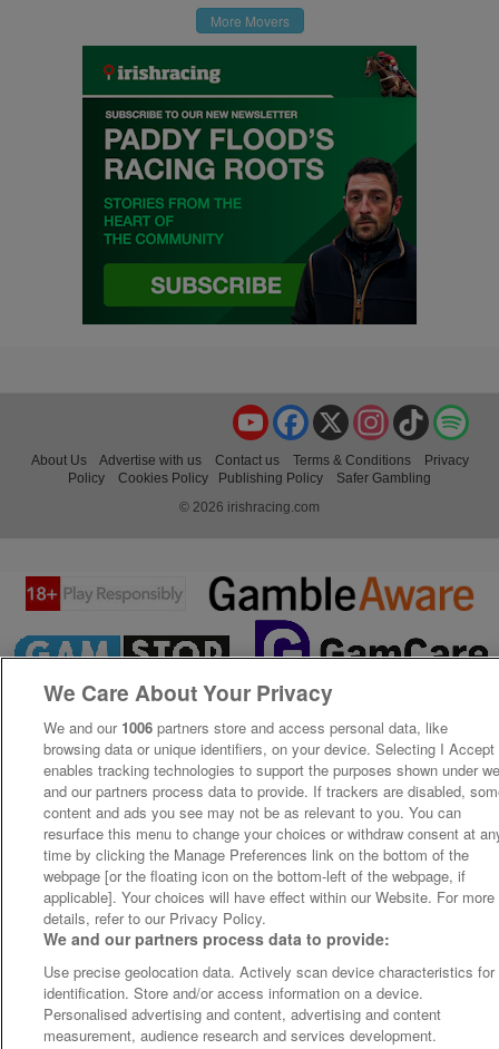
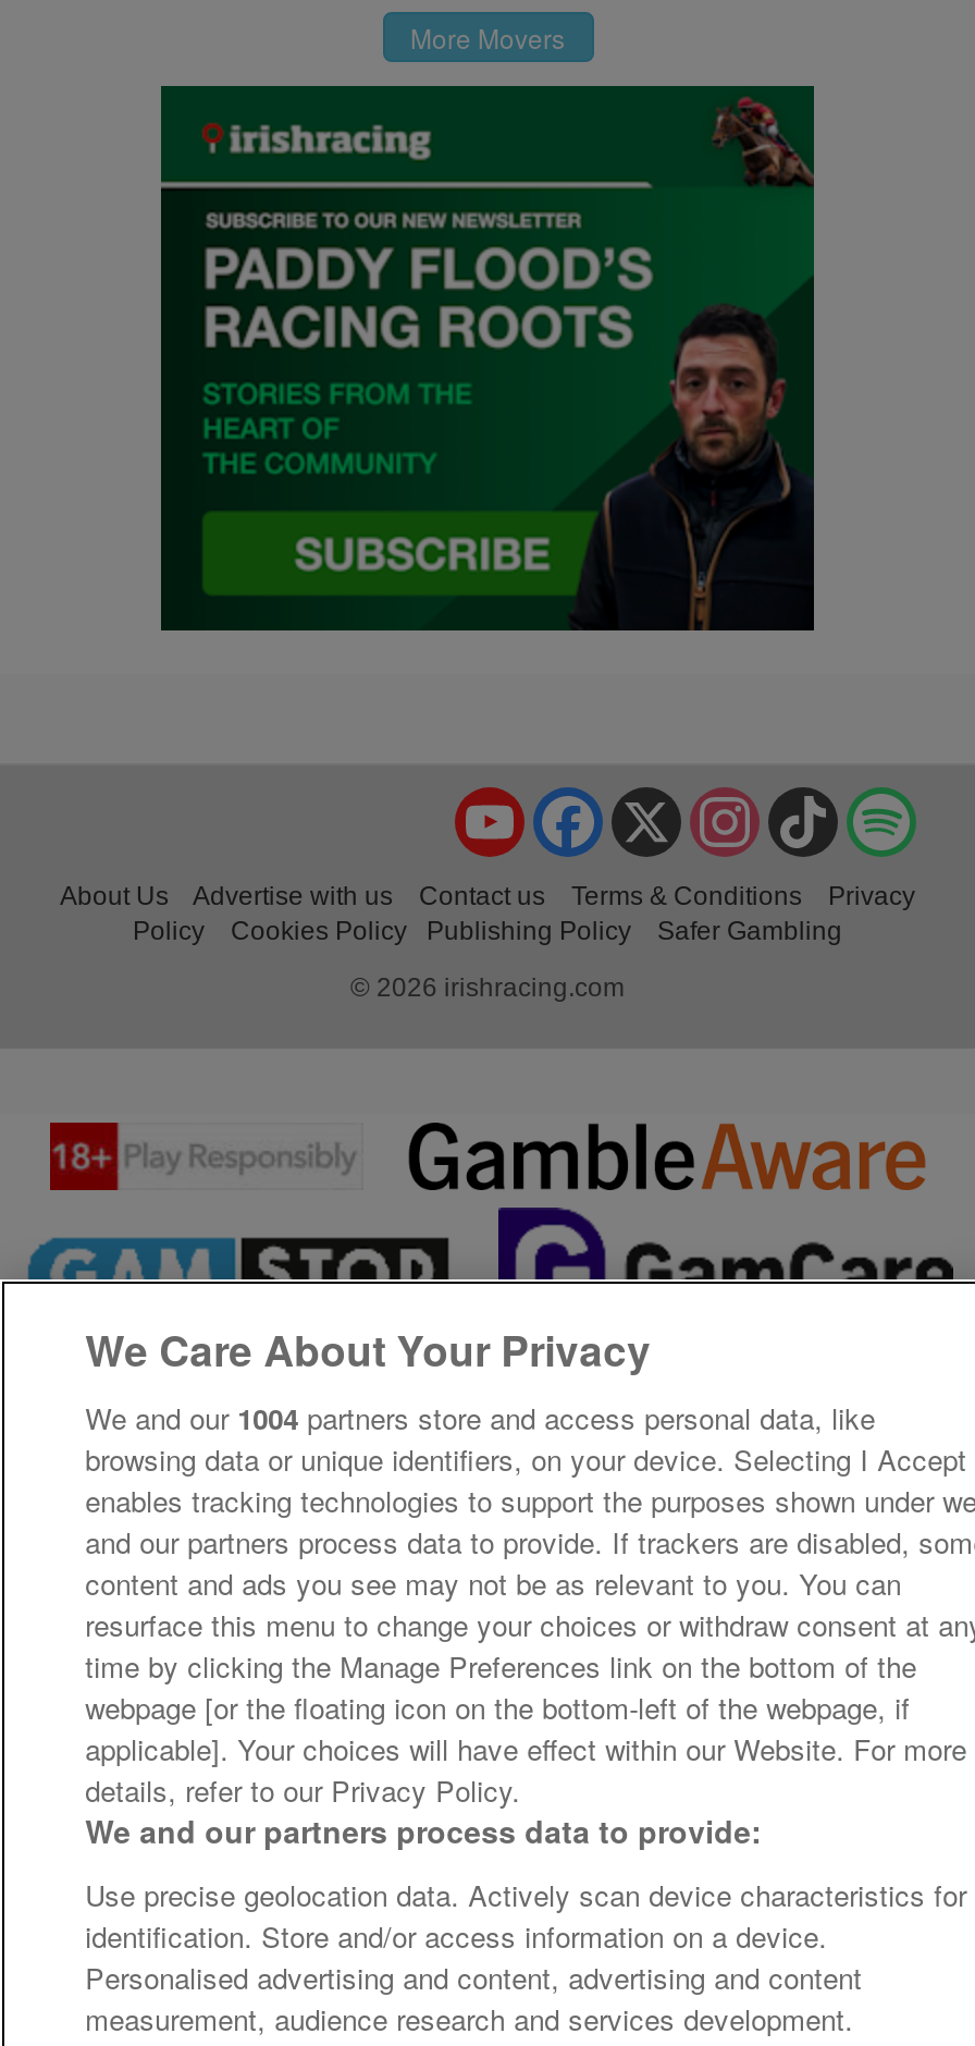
[44,717,448,738] We and our 1006 partners store and access personal data, like -> [85,1397,875,1438] We and our 1004 partners store and access personal data, like

